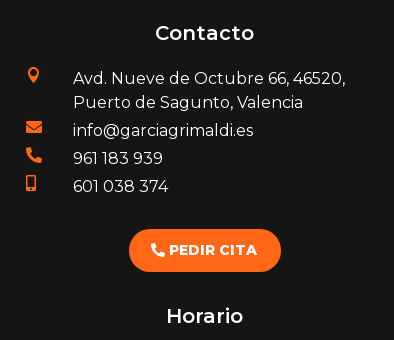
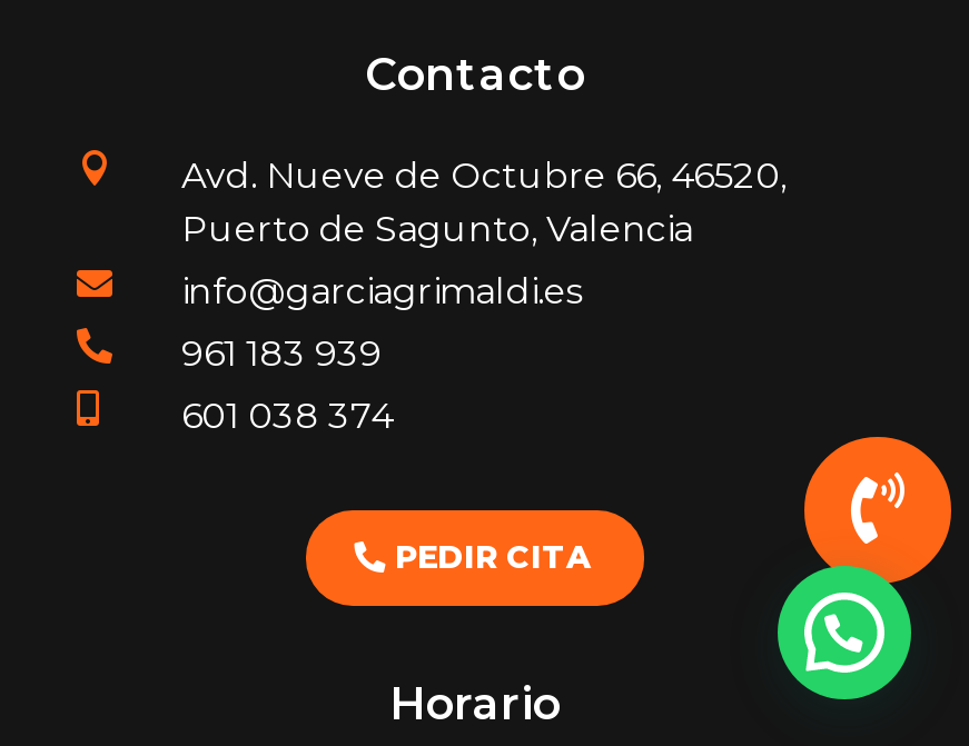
none -> [775,435,953,702] [image]

